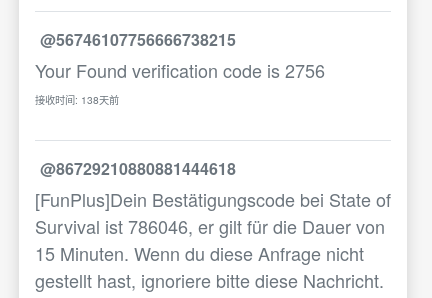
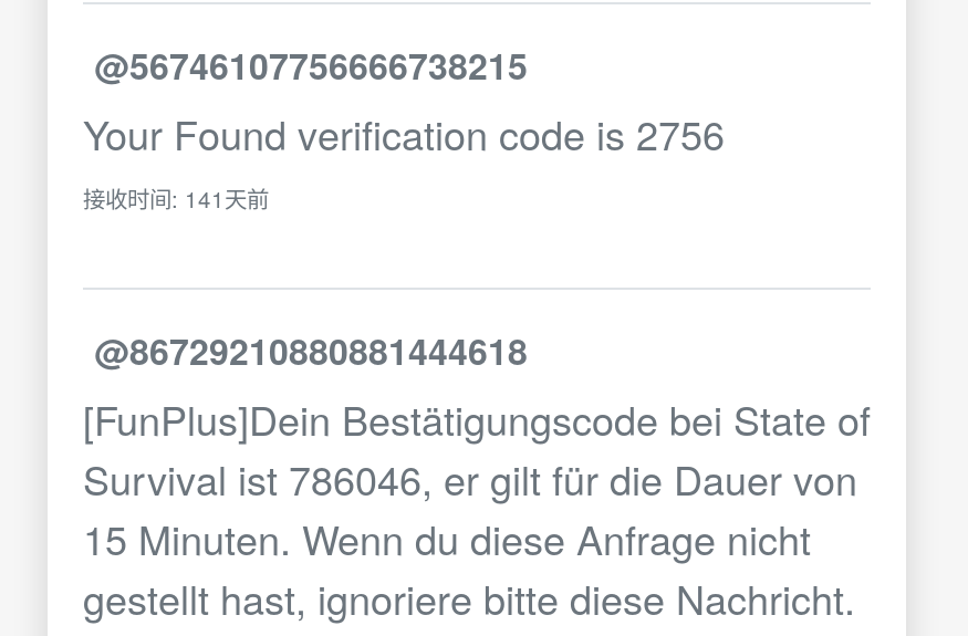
[35,92,119,107] 接收时间: 138天前 -> [83,181,269,215] 接收时间: 141天前

